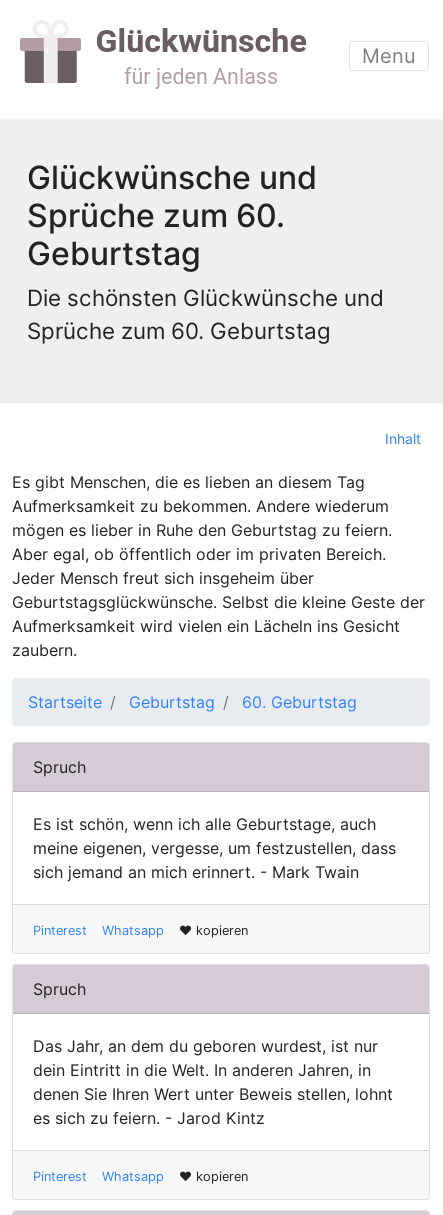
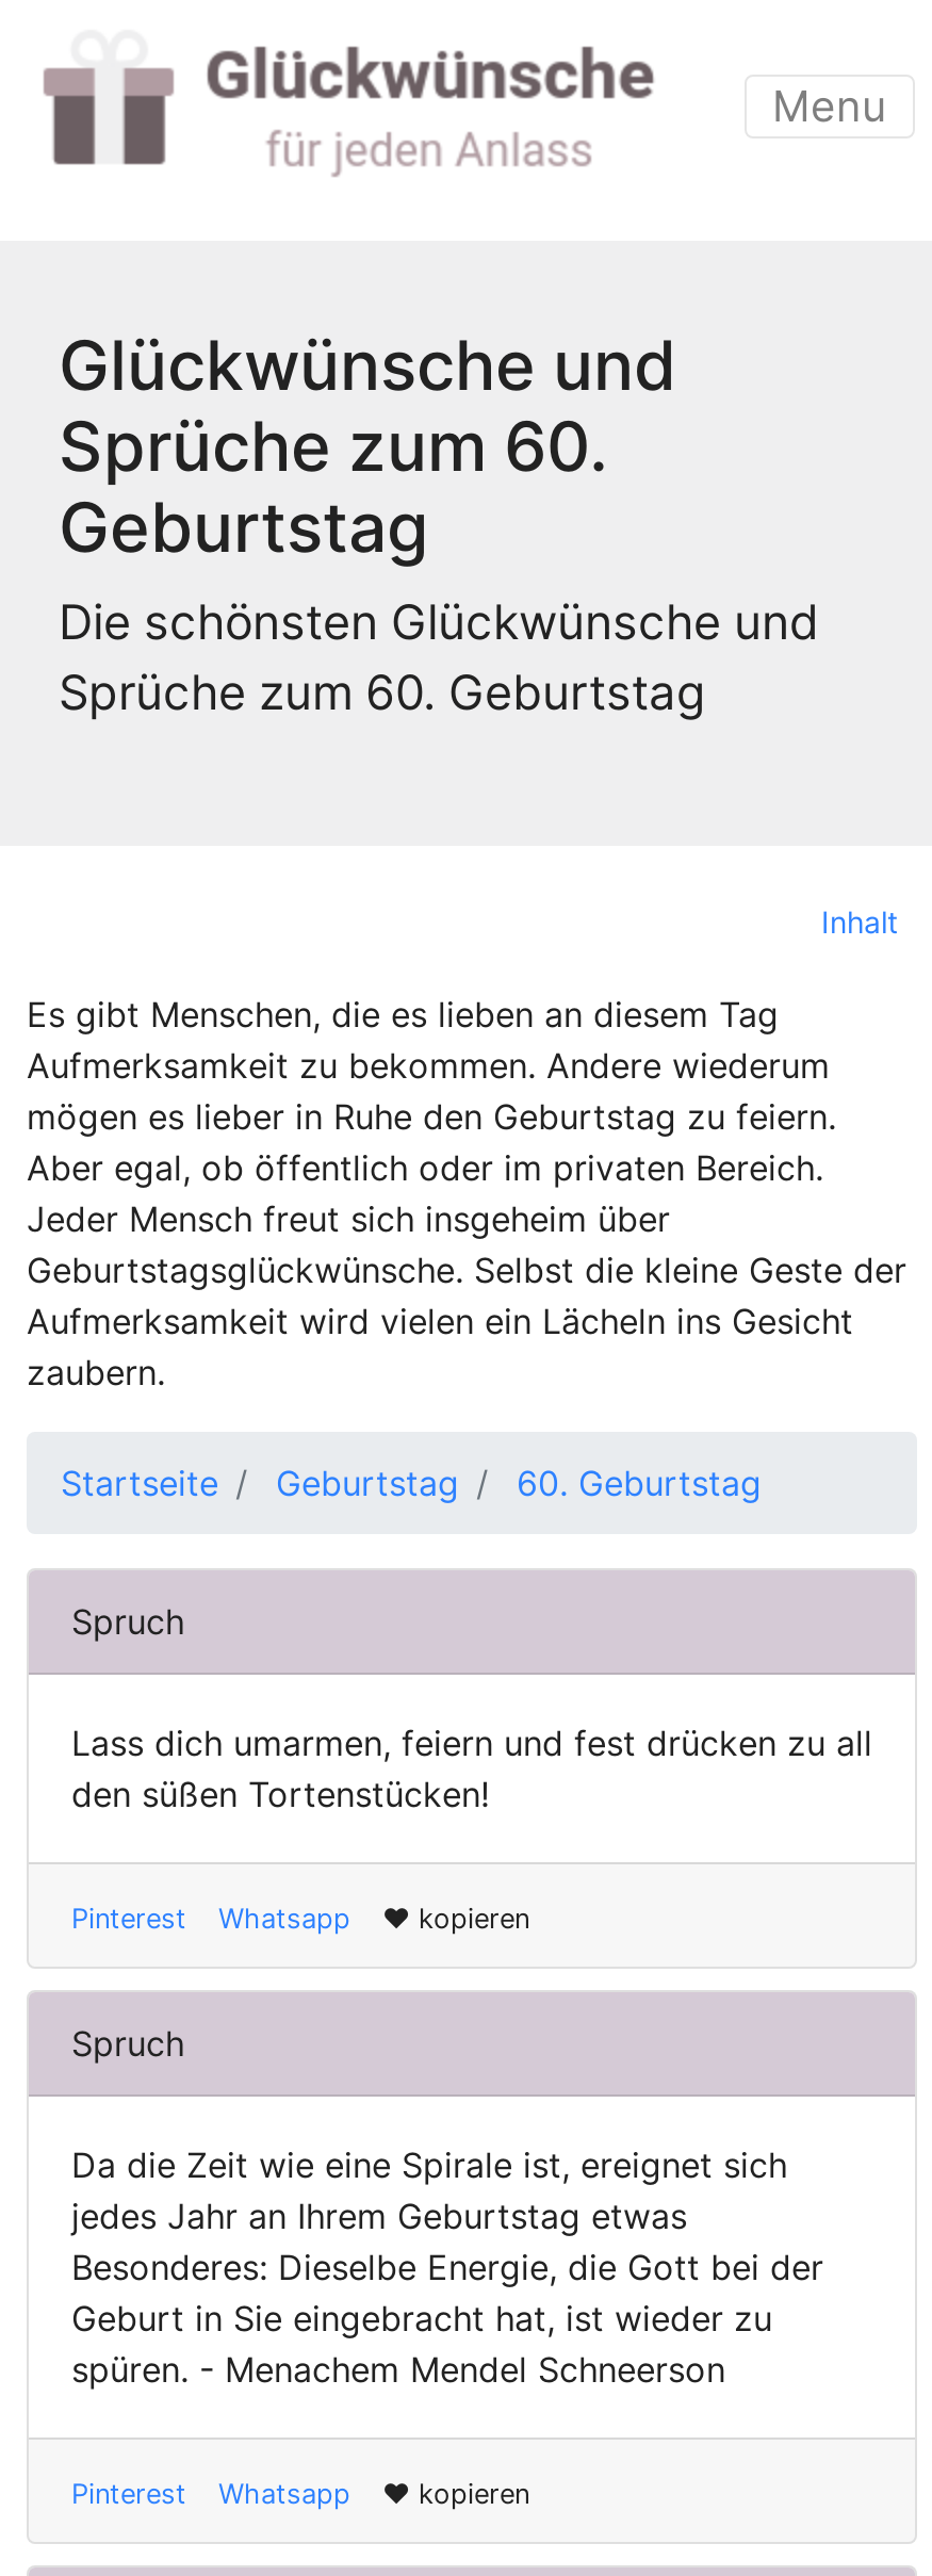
[33,814,396,882] Es ist schön, wenn ich alle Geburtstage, auch | meine eigenen, vergesse, um festzustellen, dass | sich jemand an mich erinnert. - Mark Twain -> [71,1722,872,1815] Lass dich umarmen, feiern und fest drücken zu all | den süßen Tortenstücken!
moved [33,923,164,999] -> [71,1903,350,2065]: Pinterest | Whatsapp | Spruch
[33,1036,393,1128] Das Jahr, an dem du geboren wurdest, ist nur | dein Eintritt in die Welt. In anderen Jahren, in | denen Sie Ihren Wert unter Beweis stellen, lohnt | es sich zu feiern. - Jarod Kintz -> [71,2143,823,2391] Da die Zeit wie eine Spirale ist, ereignet sich | jedes Jahr an Ihrem Geburtstag etwas | Besonderes: Dieselbe Energie, die Gott bei der | Geburt in Sie eingebracht hat, ist wieder zu | spüren. - Menachem Mendel Schneerson

